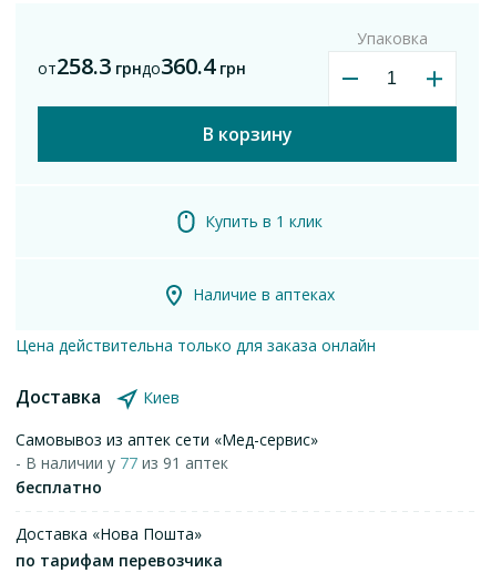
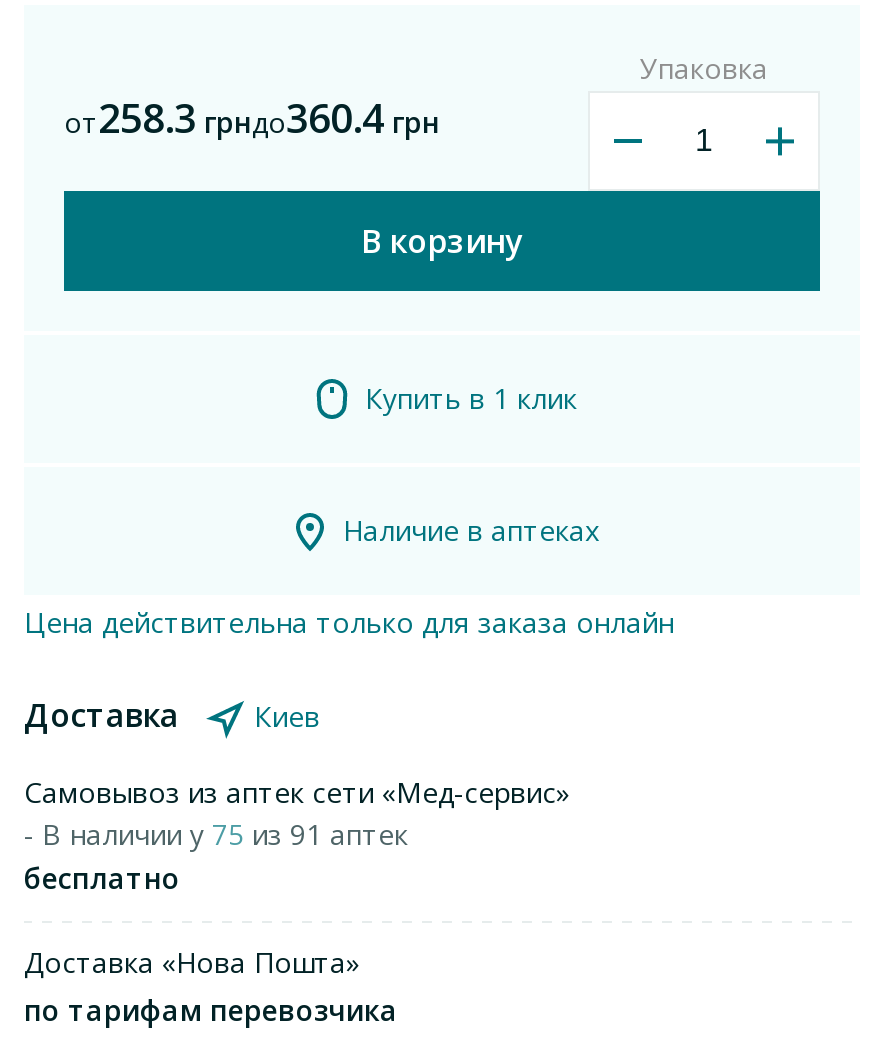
[16,453,228,474] - В наличии у 77 из 91 аптек -> [24,816,408,854] - В наличии у 75 из 91 аптек

